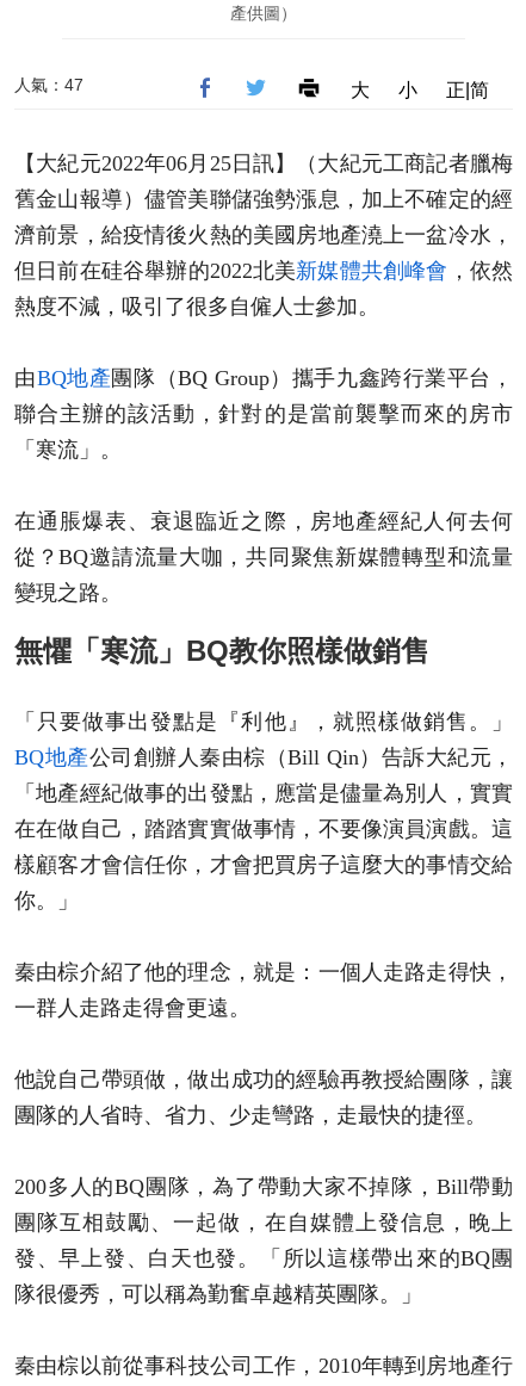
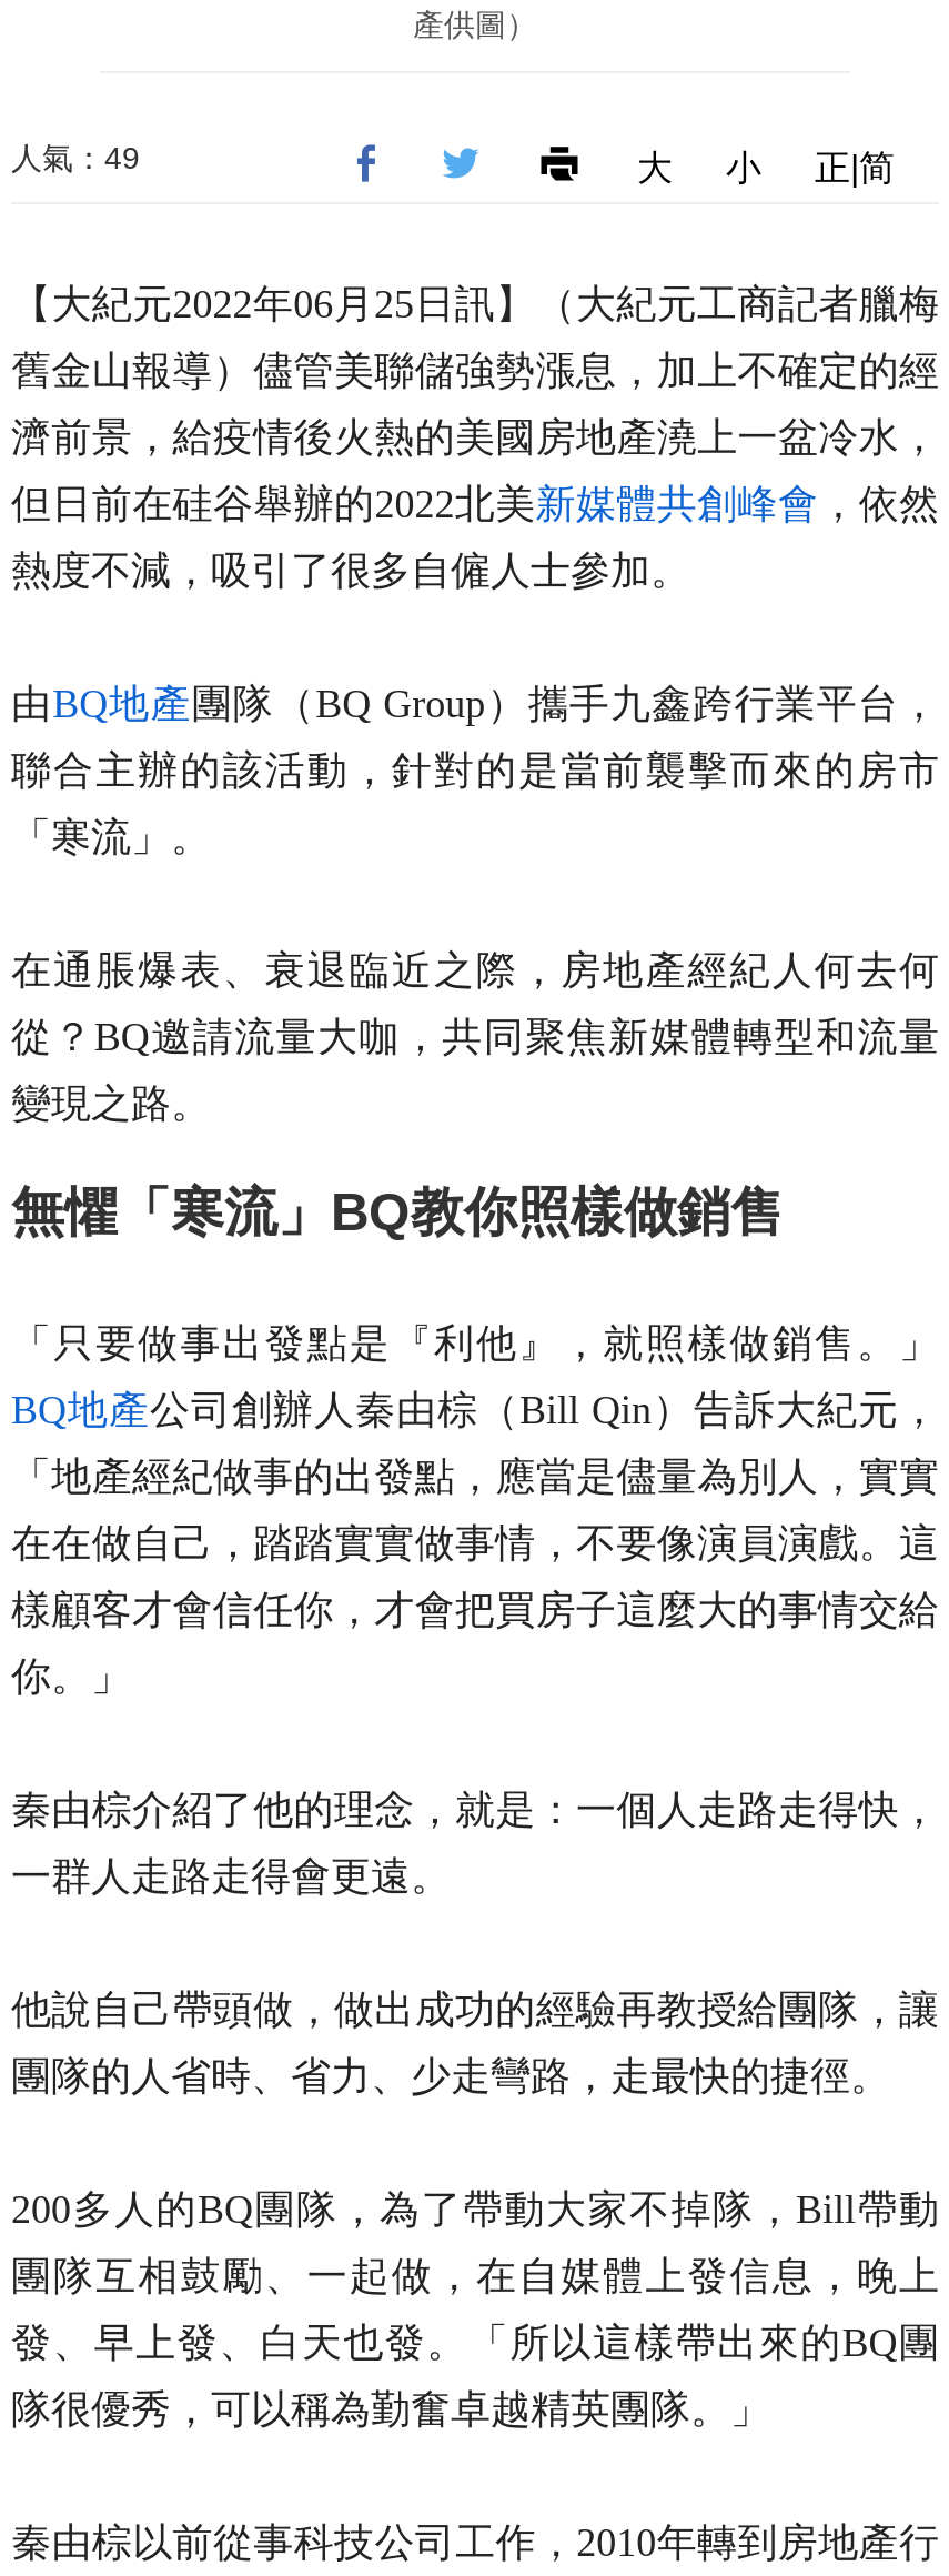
[14,76,83,95] 人氣：47 -> [11,141,140,176] 人氣：49

